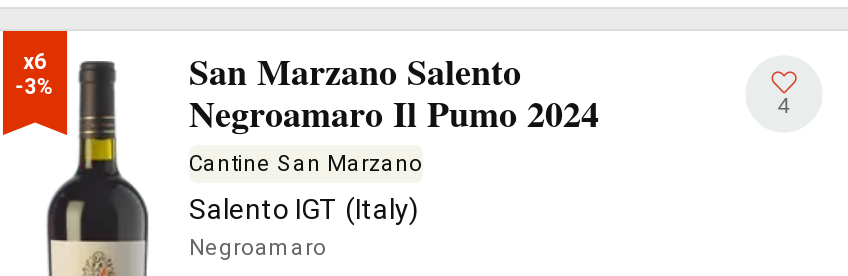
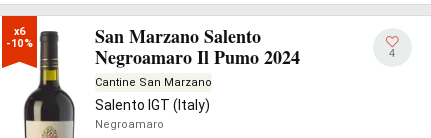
[15,74,55,99] -3% -> [6,37,32,50] -10%

